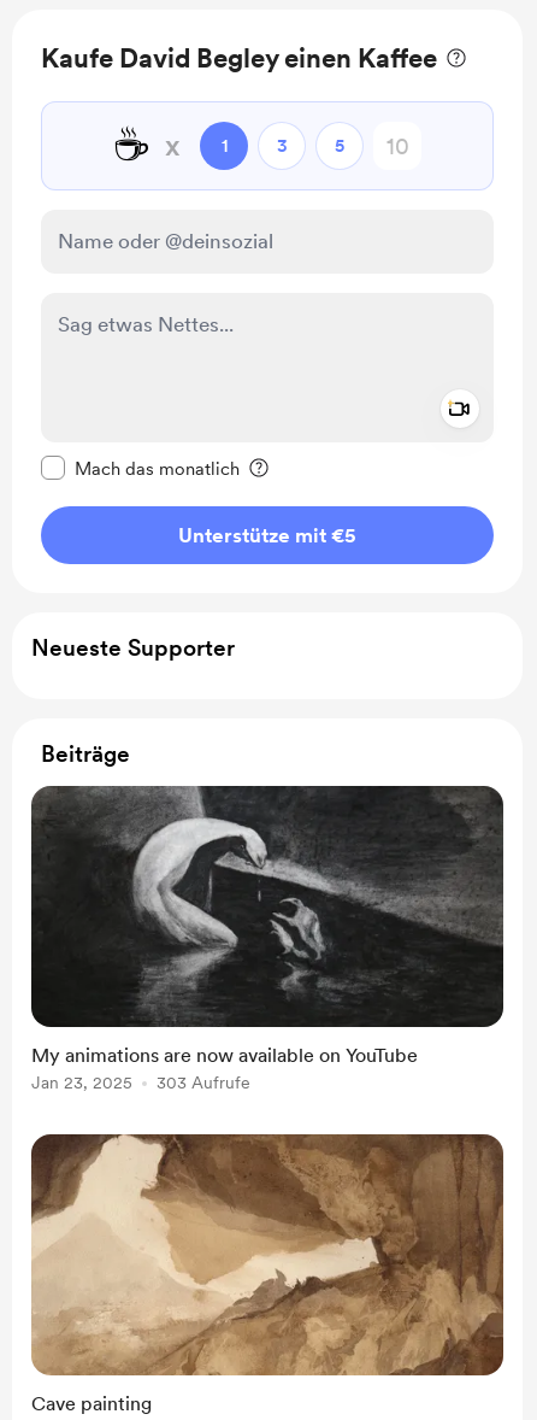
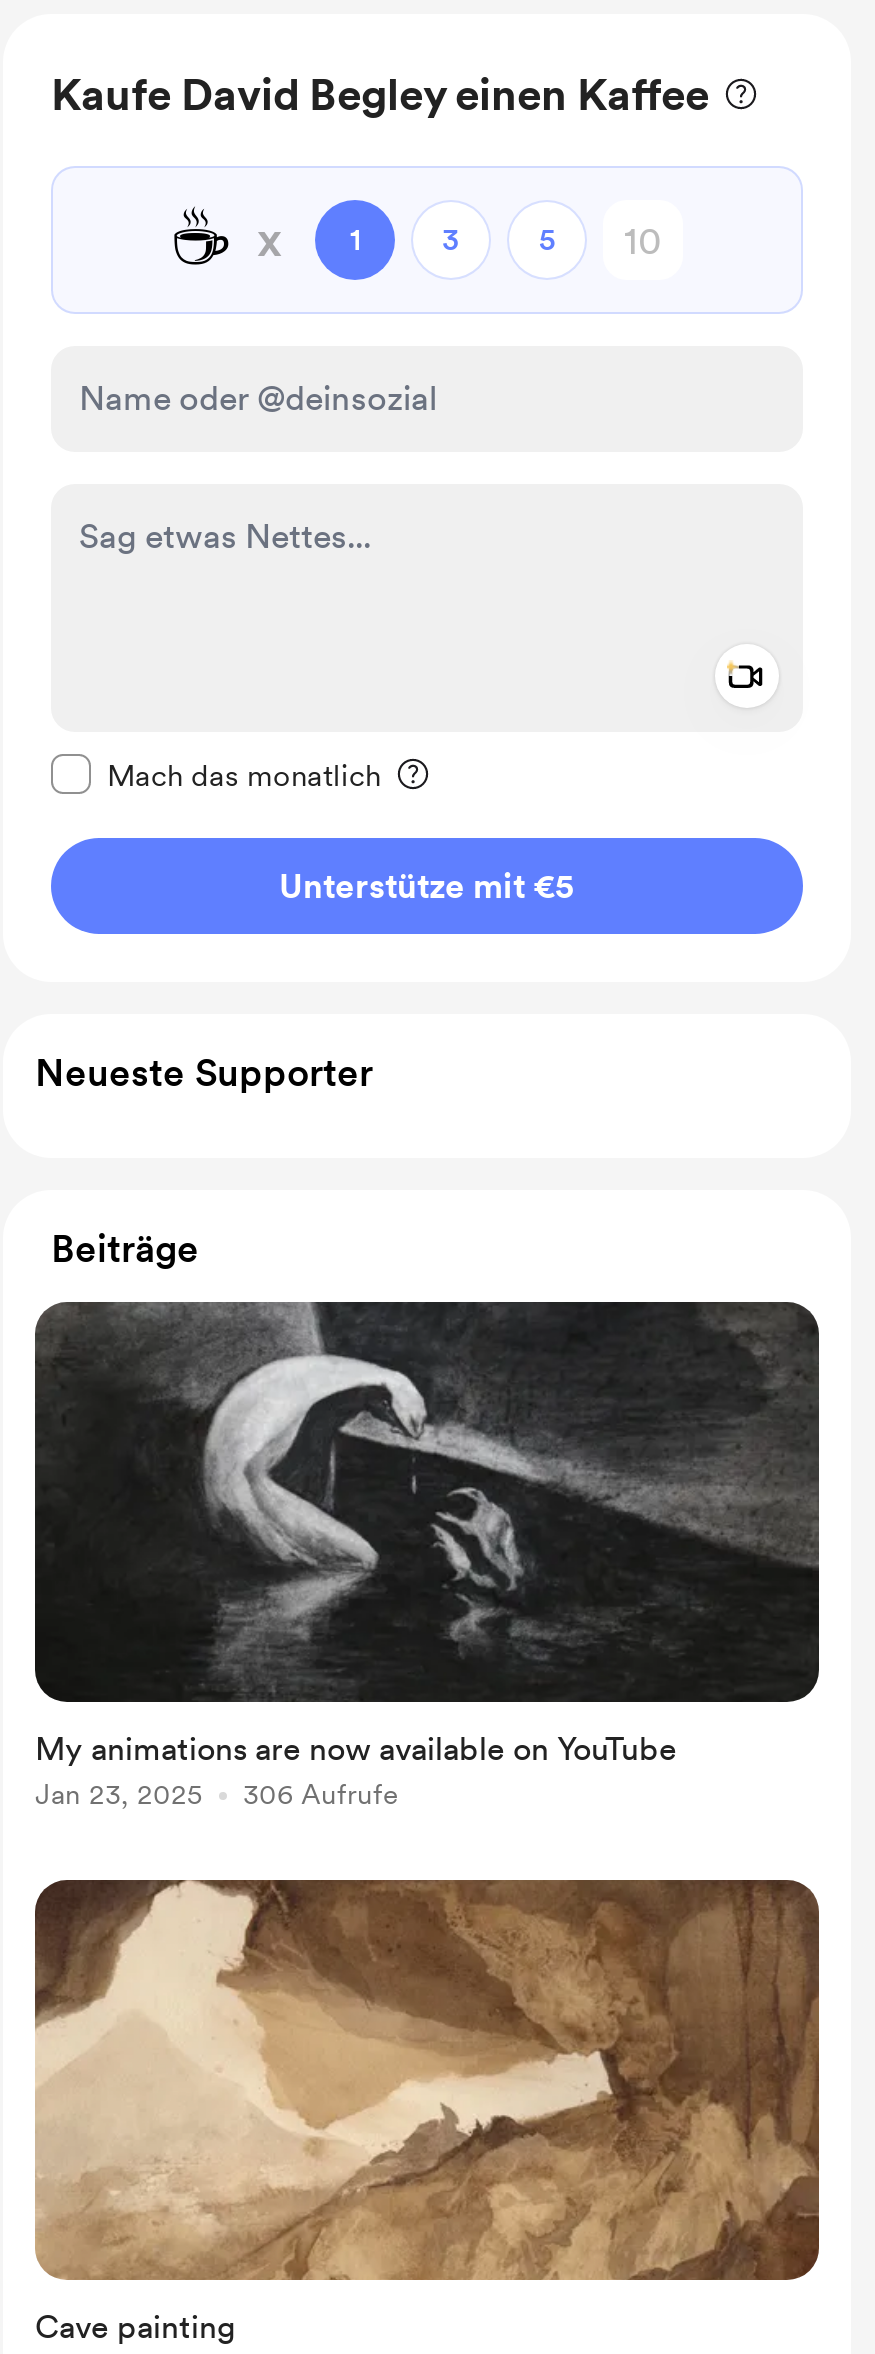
[31,1073,250,1092] Jan 23, 2025 303 Aufrufe -> [35,1778,399,1810] Jan 23, 2025 306 Aufrufe

